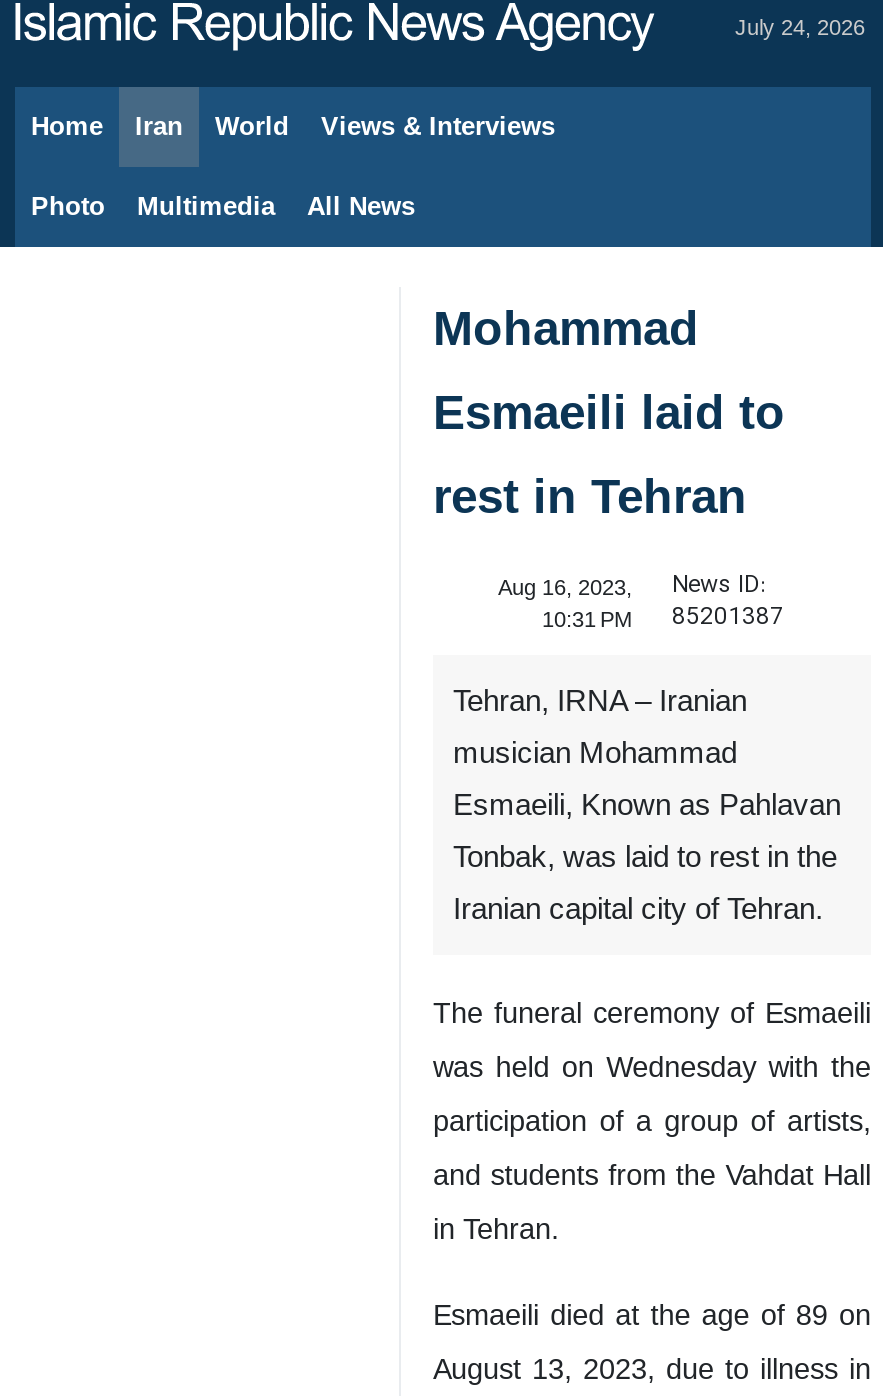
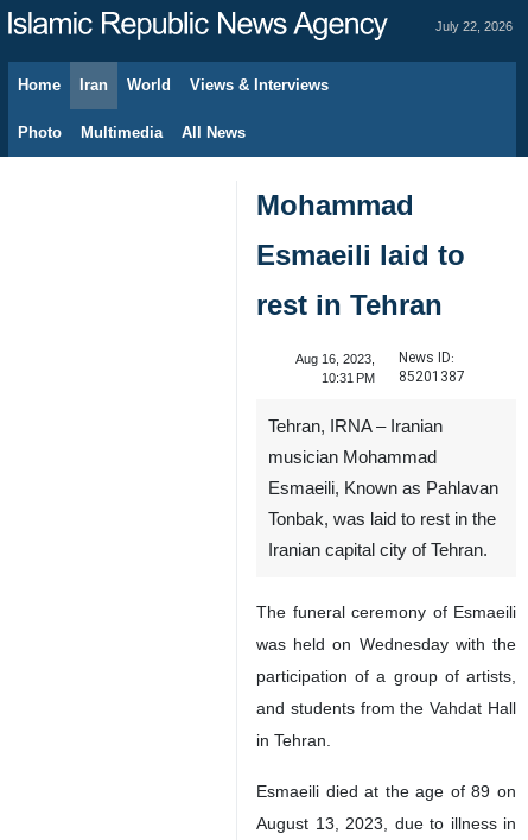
[735,15,865,39] July 24, 2026 -> [435,19,513,33] July 22, 2026

